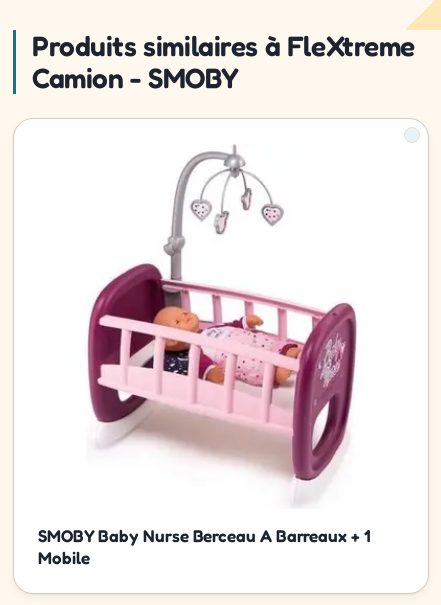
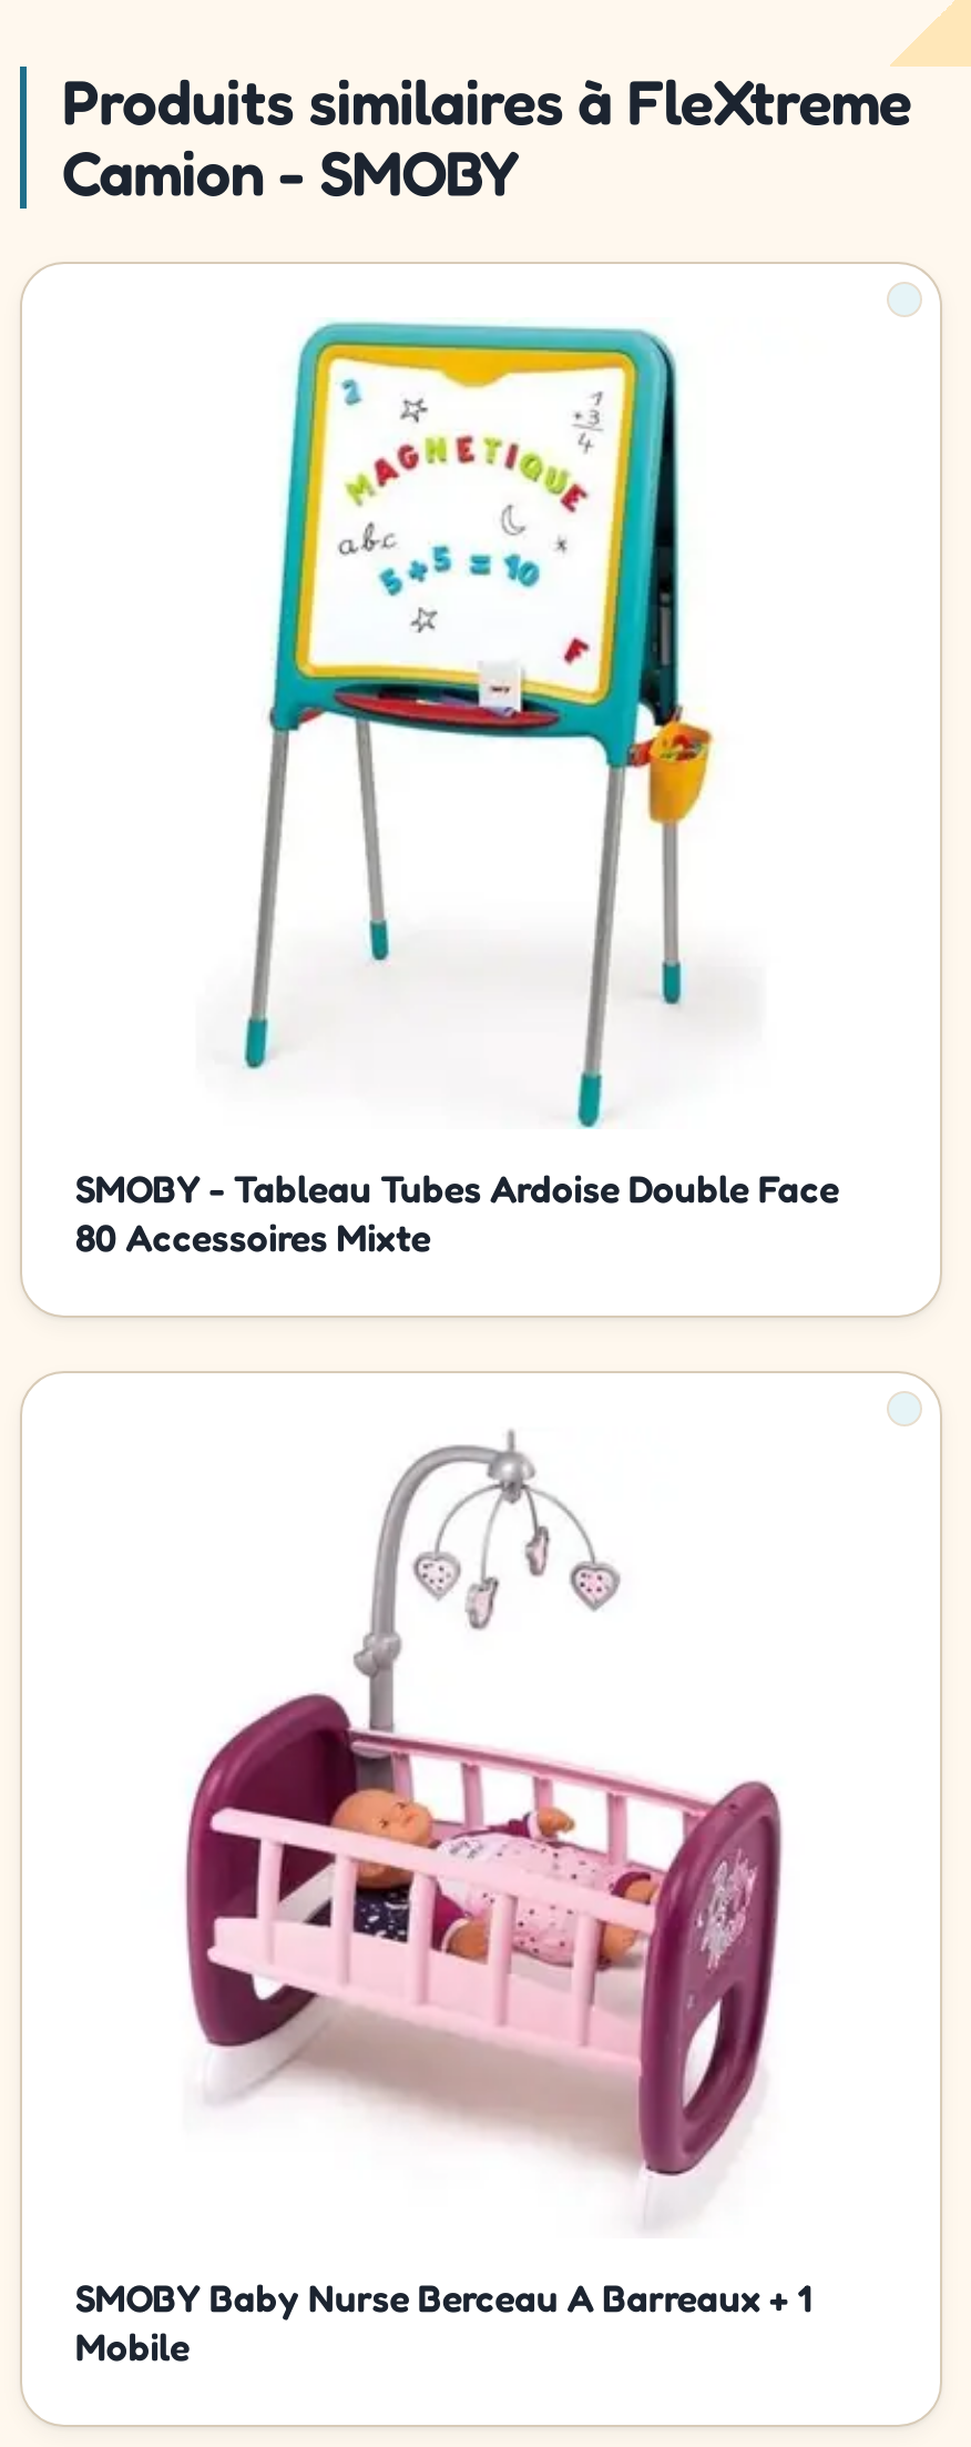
none -> [75,319,839,1261] [image] | SMOBY - Tableau Tubes Ardoise Double Face | 80 Accessoires Mixte

